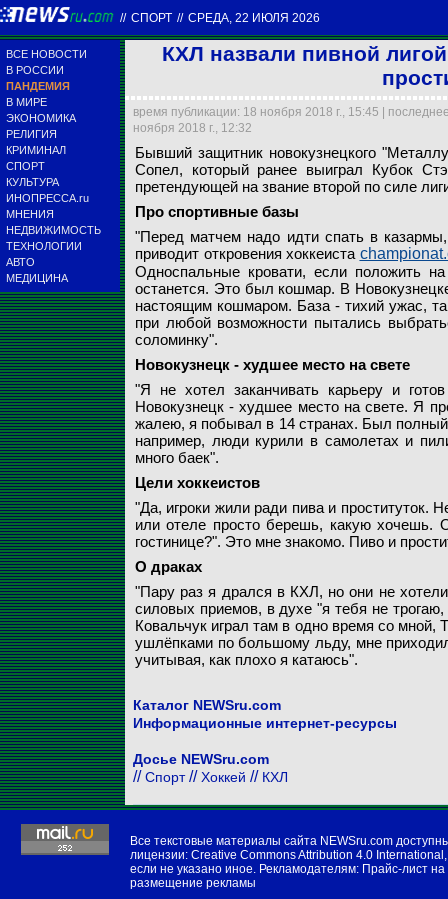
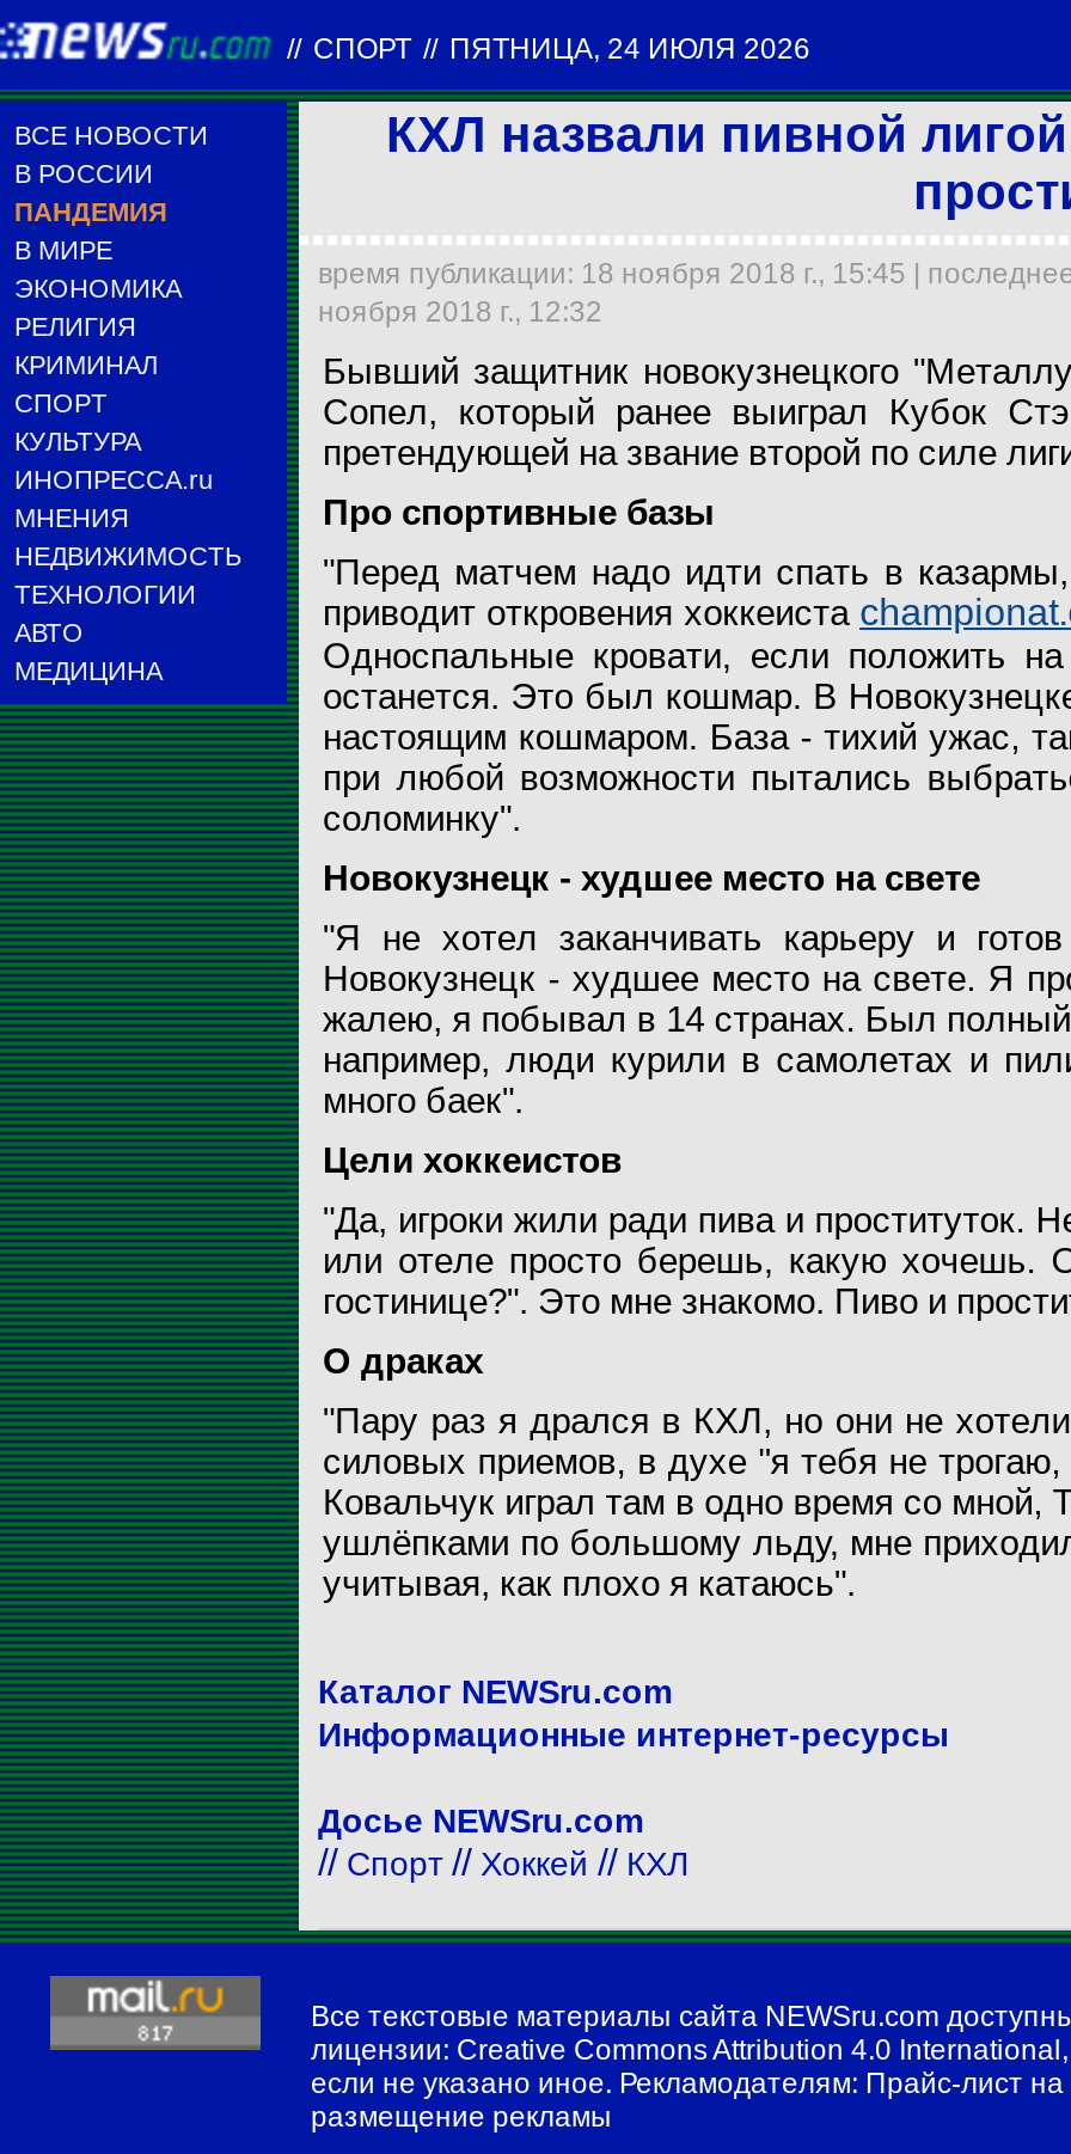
[120,10,320,24] // СПОРТ // СРЕДА, 22 ИЮЛЯ 2026 -> [287,31,810,65] // СПОРТ // ПЯТНИЦА, 24 ИЮЛЯ 2026

